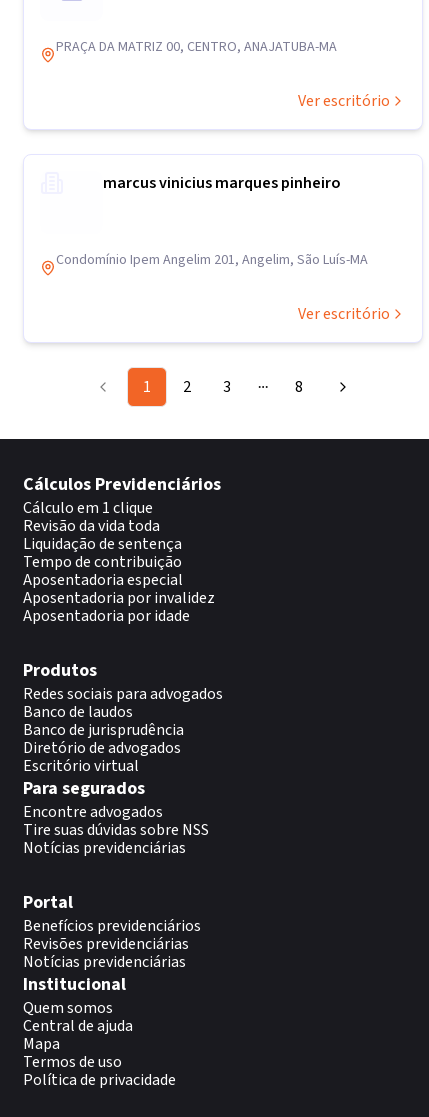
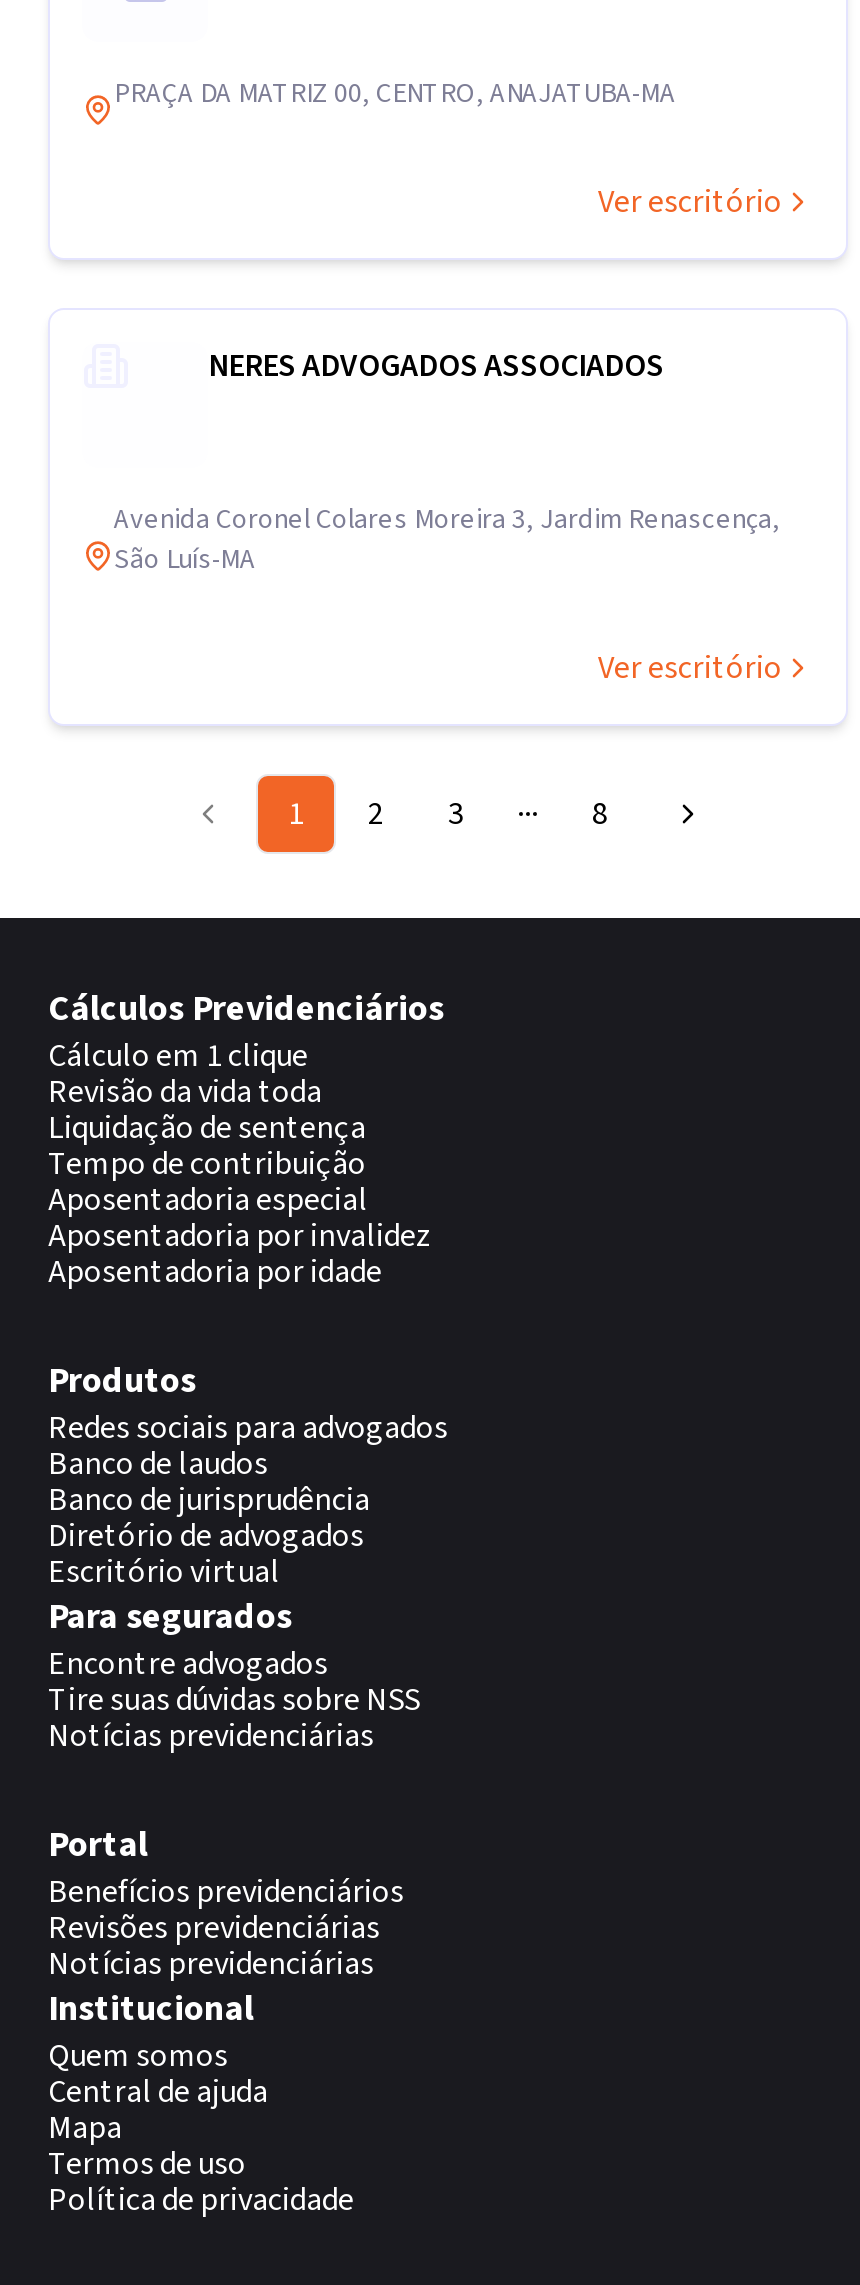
[103,172,341,194] marcus vinicius marques pinheiro -> [208,344,664,388] NERES ADVOGADOS ASSOCIADOS
[56,250,368,270] Condomínio Ipem Angelim 201, Angelim, São Luís-MA -> [114,500,780,580] Avenida Coronel Colares Moreira 3, Jardim Renascença, | São Luís-MA

